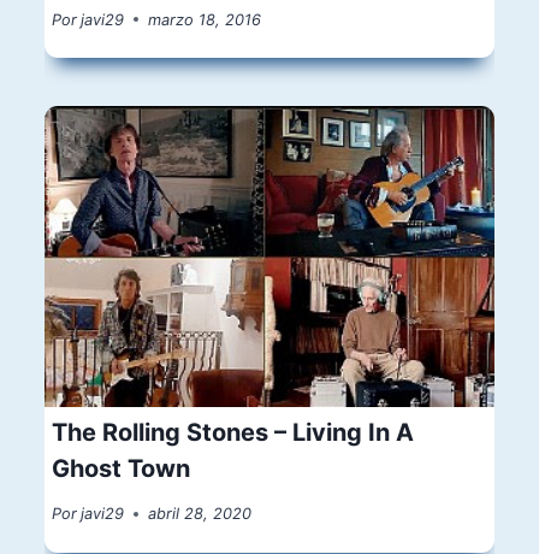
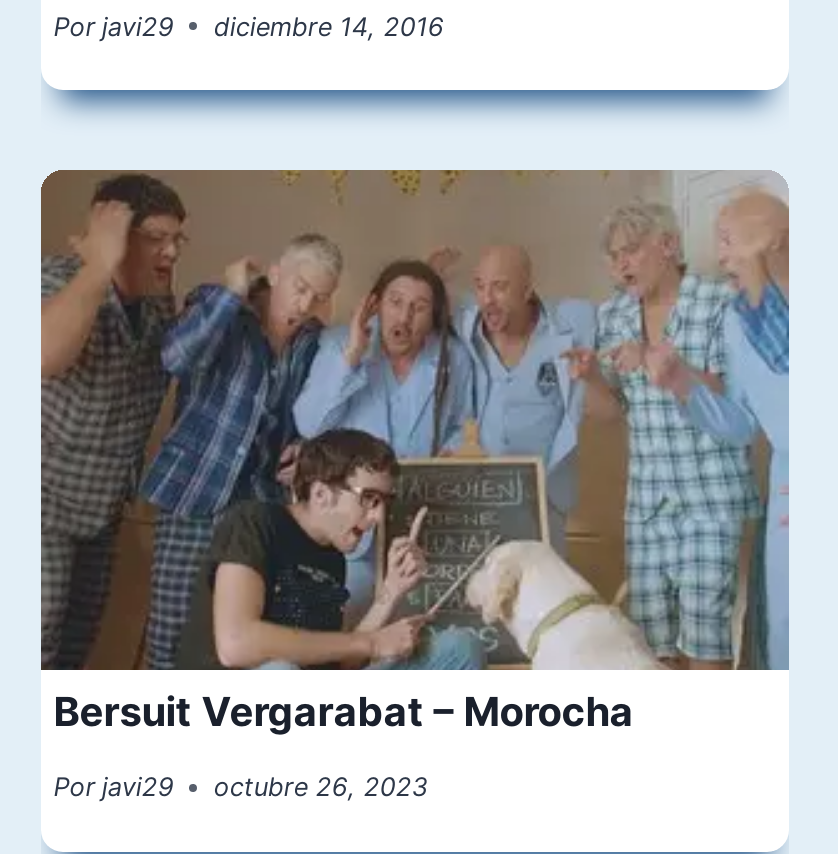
[52,11,262,29] Por javi29 marzo 18, 2016 -> [53,12,444,42] Por javi29 diciembre 14, 2016
[45,105,496,483] [image] | The Rolling Stones – Living In A | Ghost Town -> [39,168,789,737] [image] | Bersuit Vergarabat – Morocha
[52,505,252,523] Por javi29 abril 28, 2020 -> [53,772,428,802] Por javi29 octubre 26, 2023

